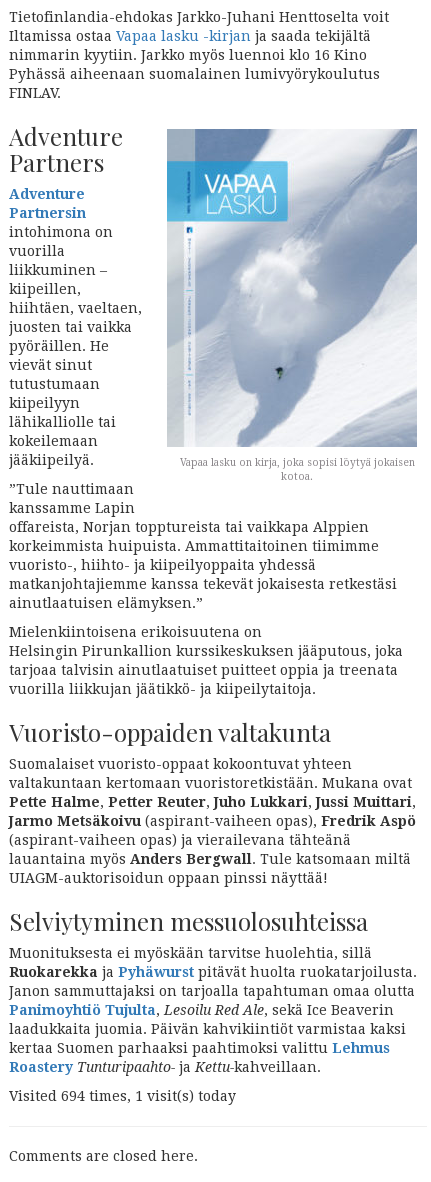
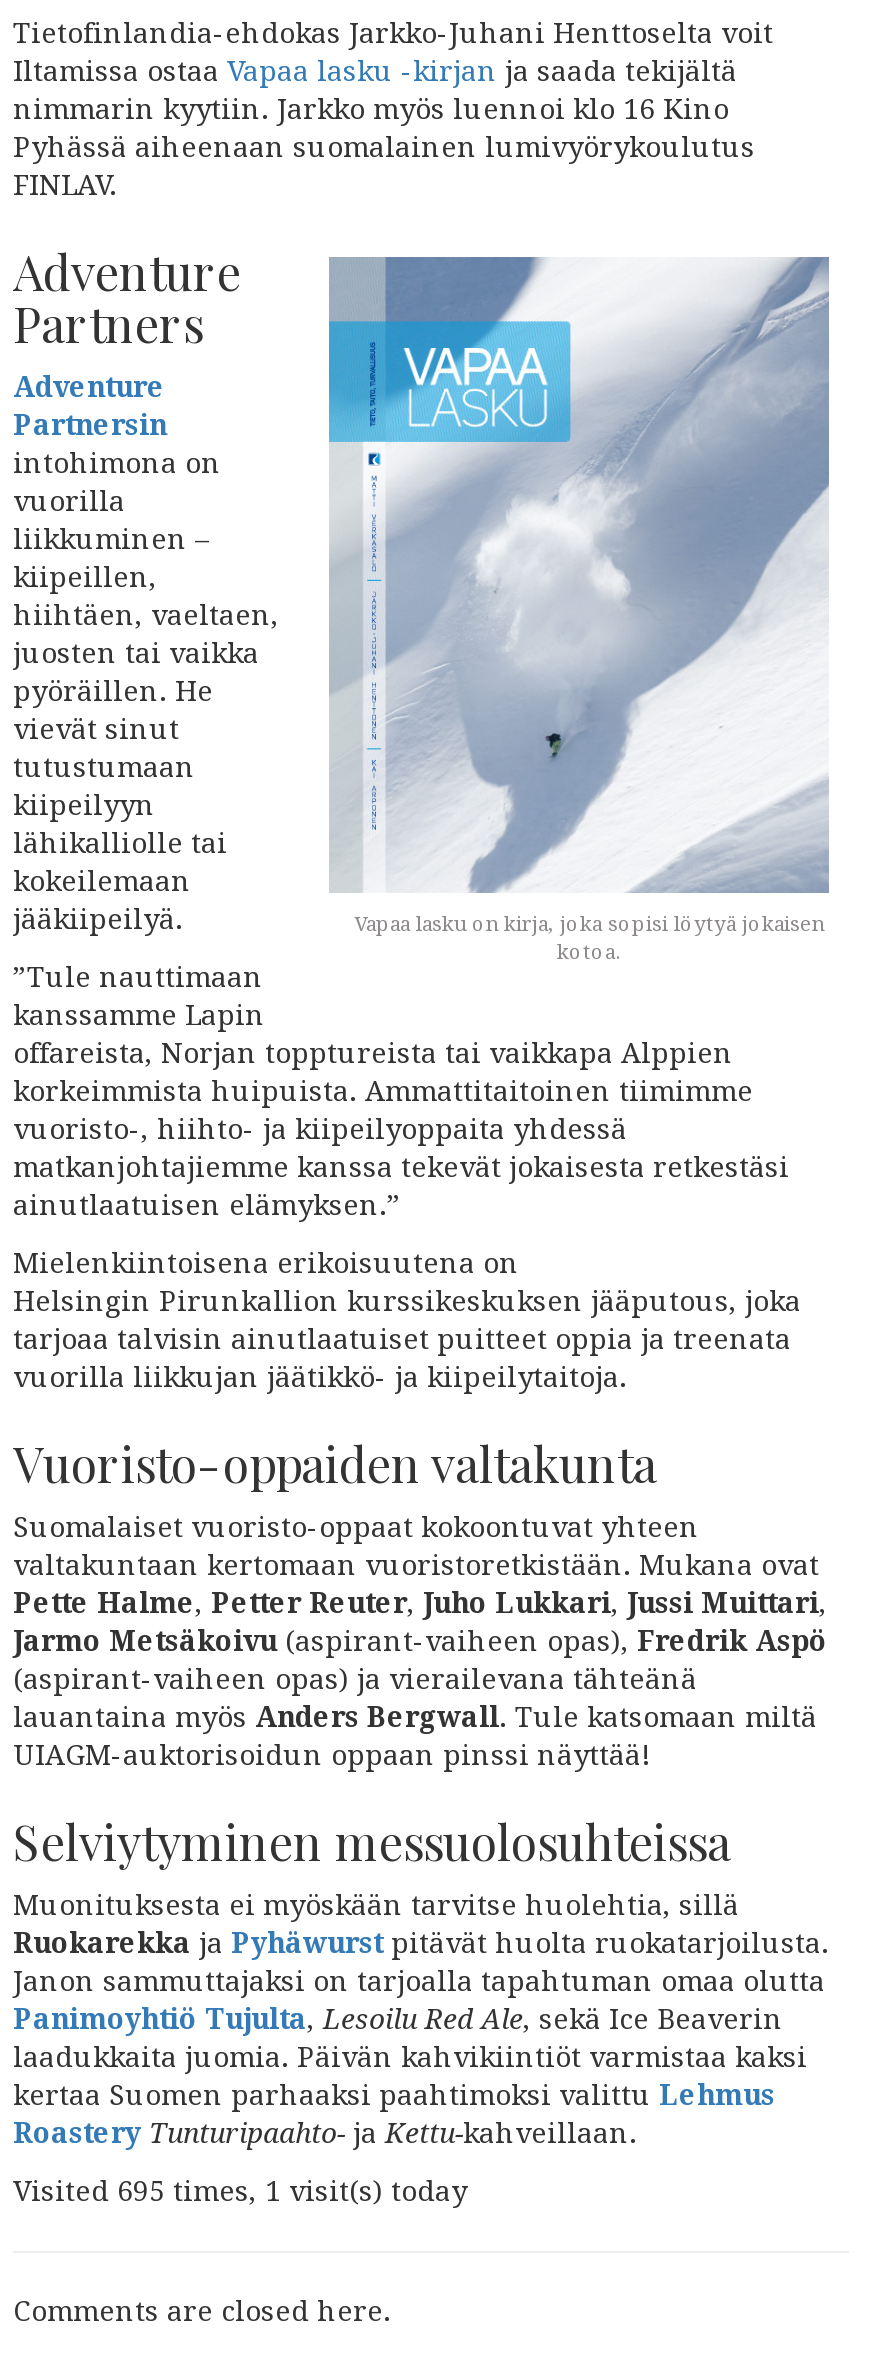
[9,1088,236,1104] Visited 694 times, 1 visit(s) today -> [13,2175,467,2207] Visited 695 times, 1 visit(s) today

